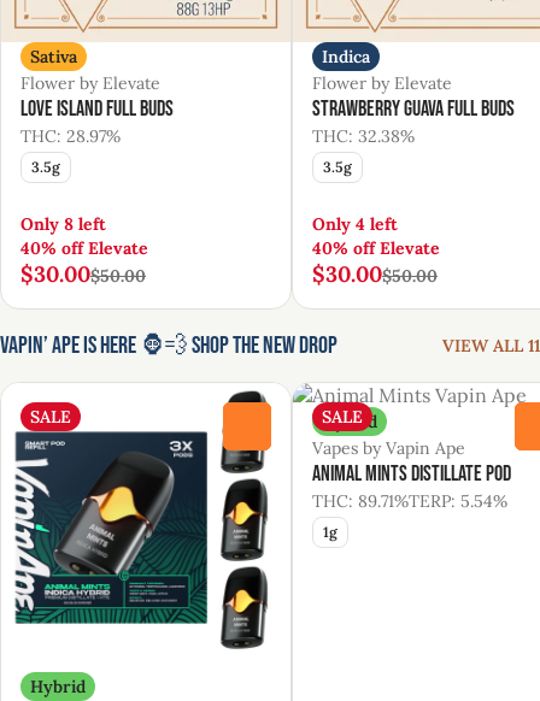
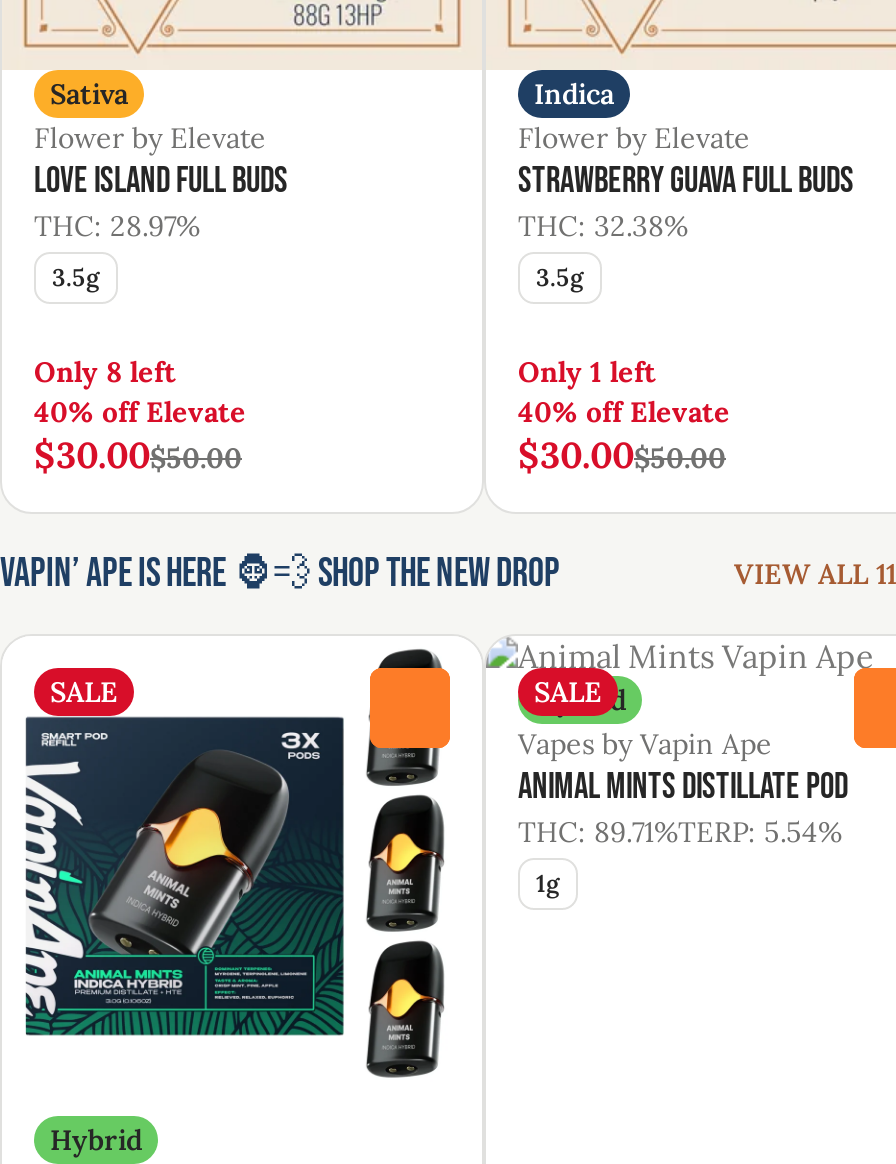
[312,213,398,235] Only 4 left -> [518,354,656,390] Only 1 left

